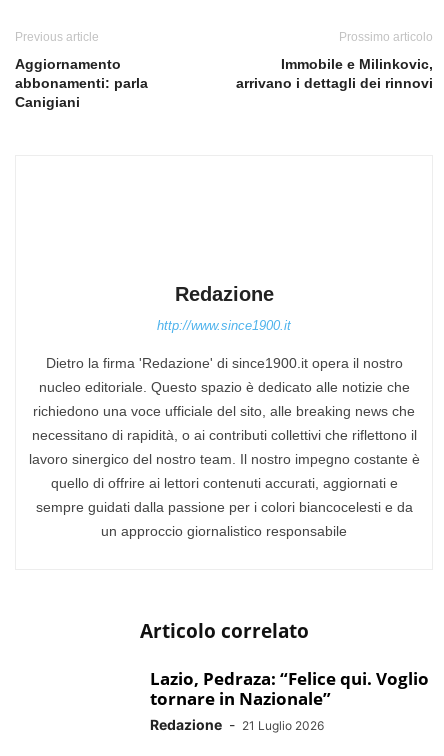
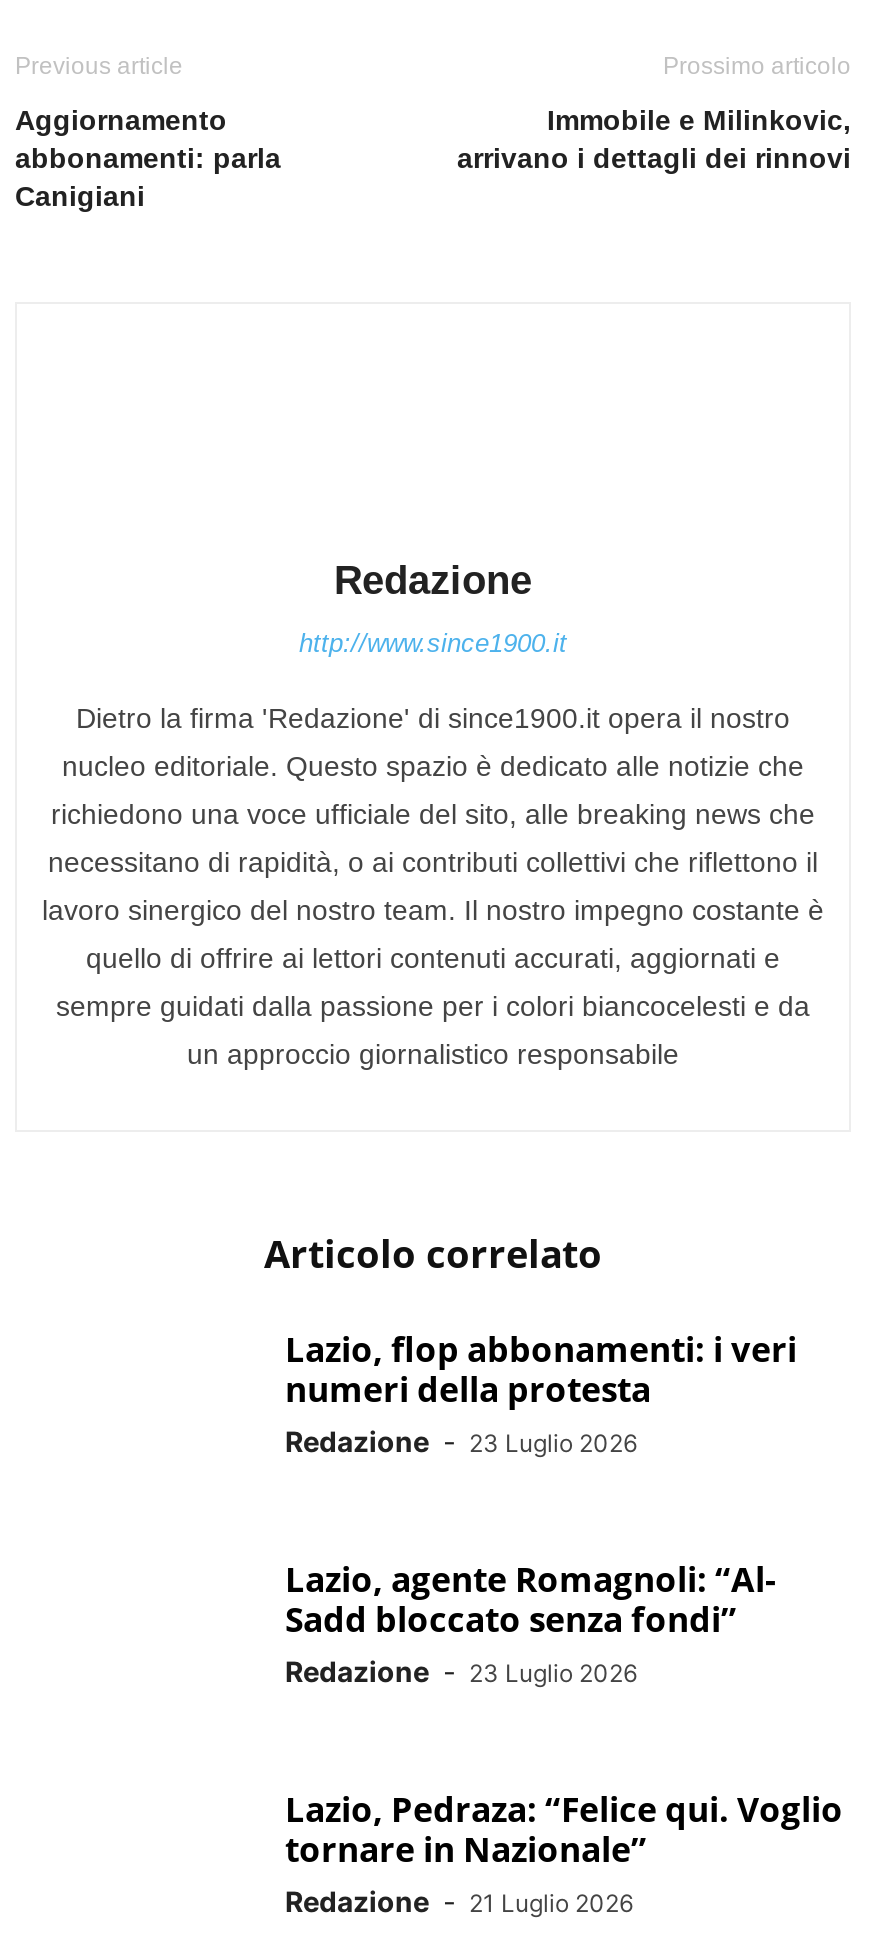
none -> [285,1325,797,1687] Lazio, flop abbonamenti: i veri | numeri della protesta | Redazione - 23 Luglio 2026 | Lazio, agente Romagnoli: “Al- | Sadd bloccato senza fondi” | Redazione - 23 Luglio 2026

